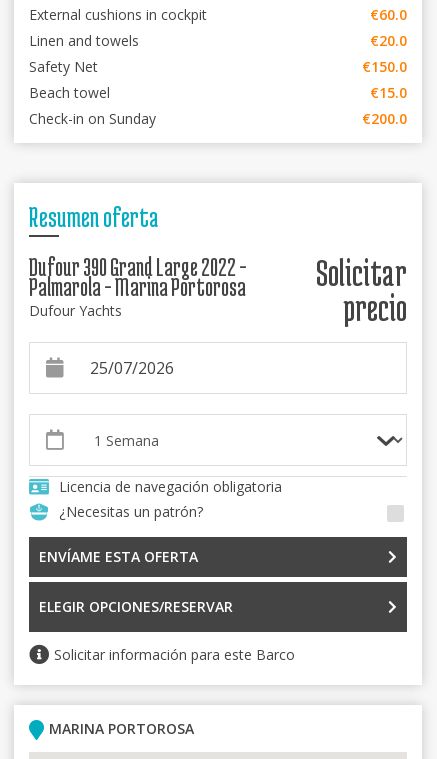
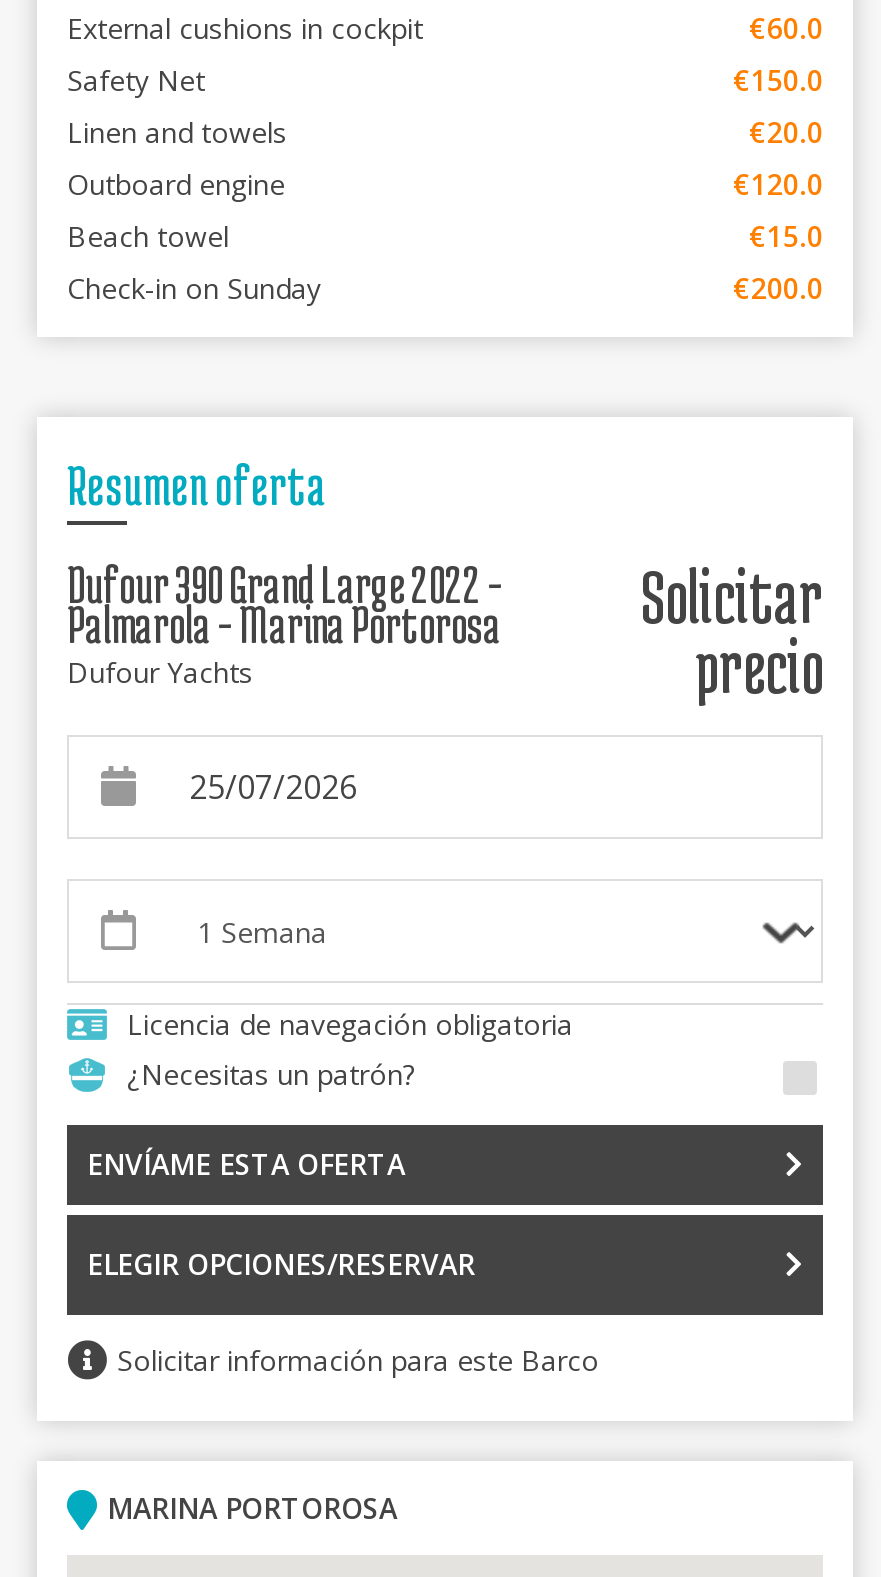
none -> [67,61,823,99] Safety Net | €150.0
[29,57,407,76] Safety Net | €150.0 -> [67,165,823,203] Outboard engine | €120.0

